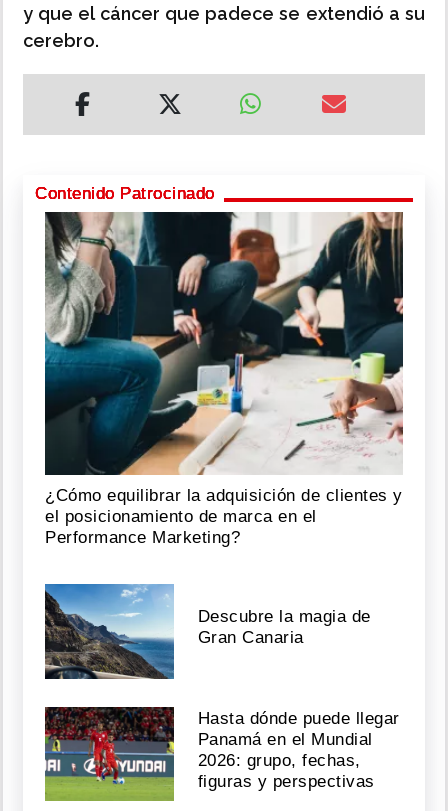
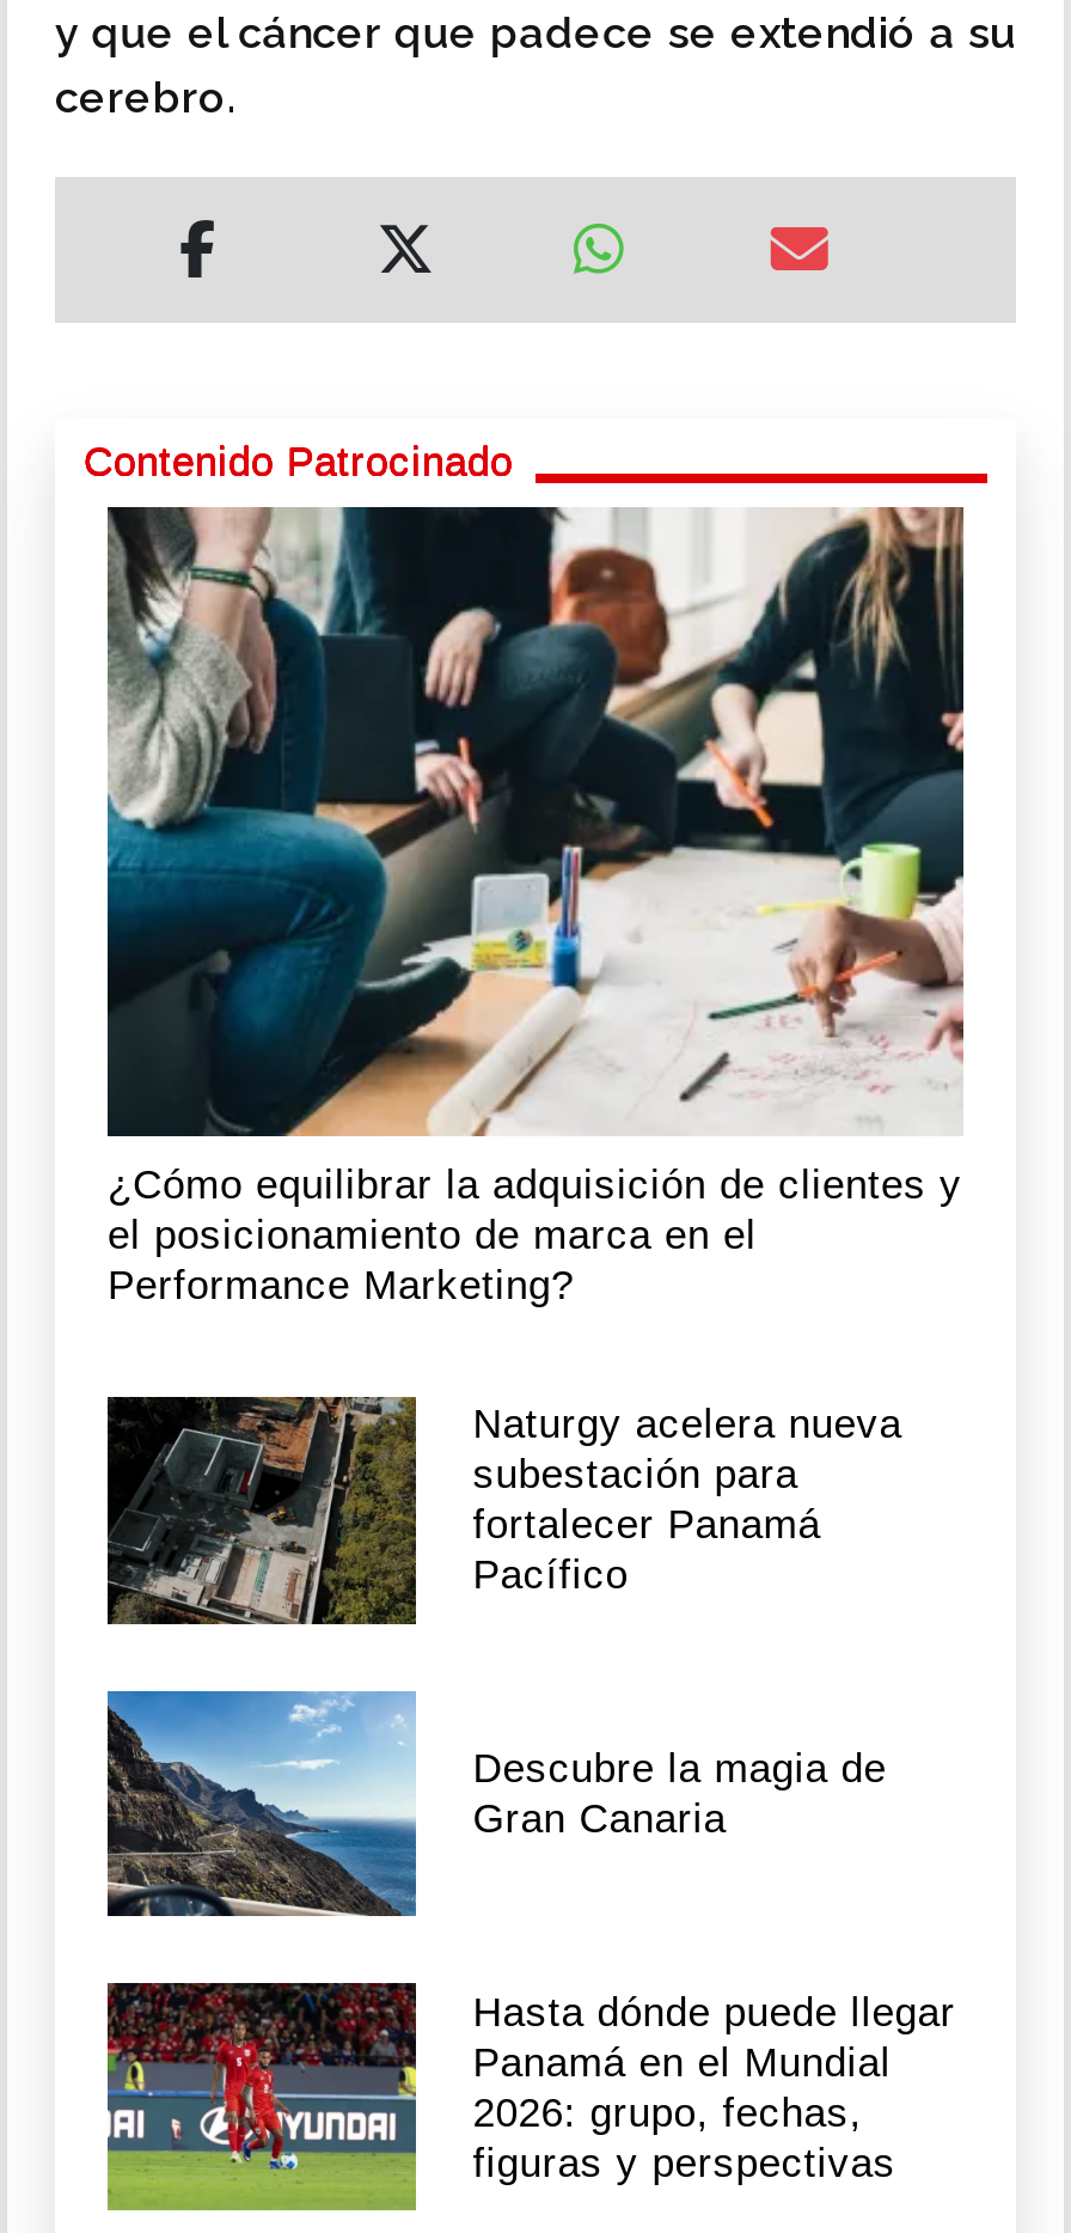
none -> [108,1395,902,1627] [image] | Naturgy acelera nueva | subestación para | fortalecer Panamá | Pacífico

